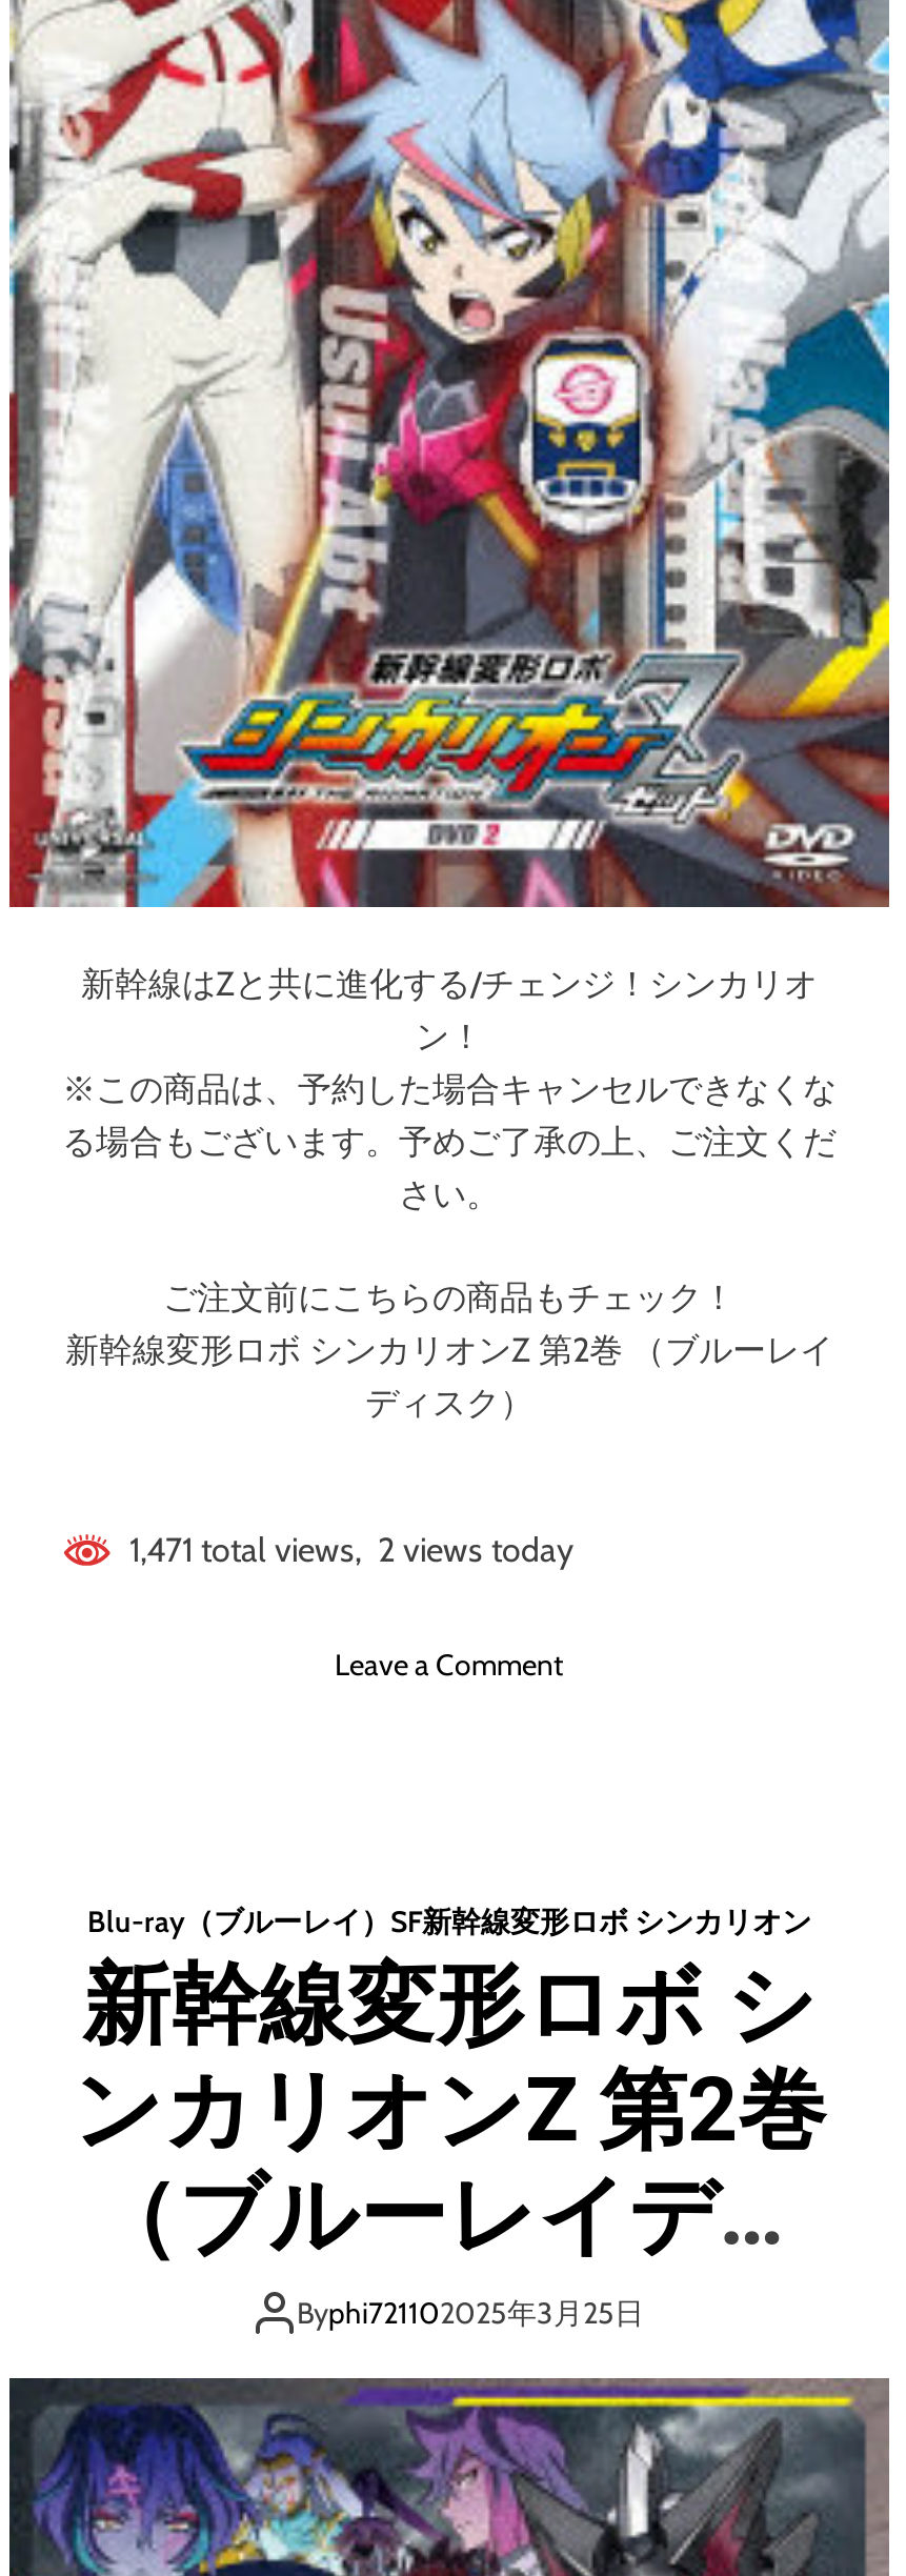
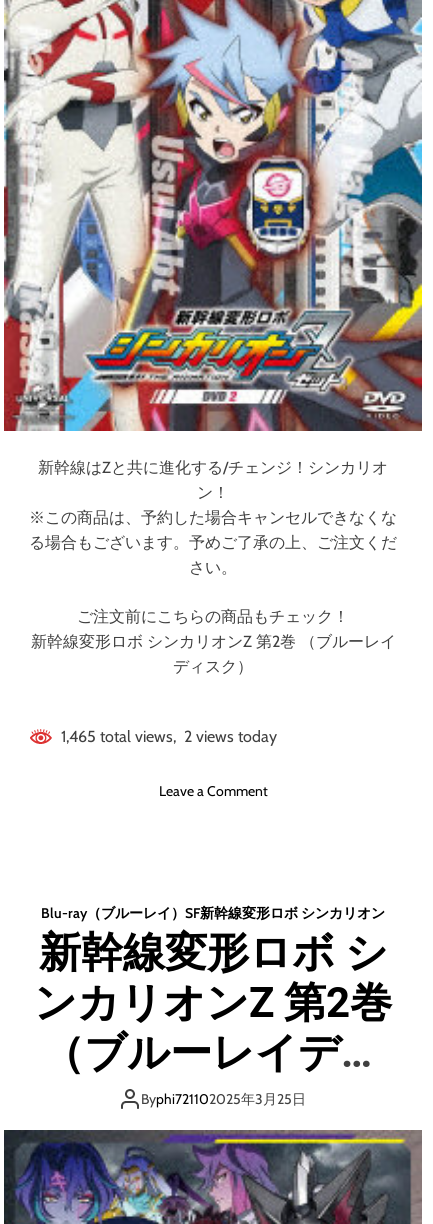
[113,1530,573,1570] 1,471 total views, 2 views today -> [53,727,277,746] 1,465 total views, 2 views today

